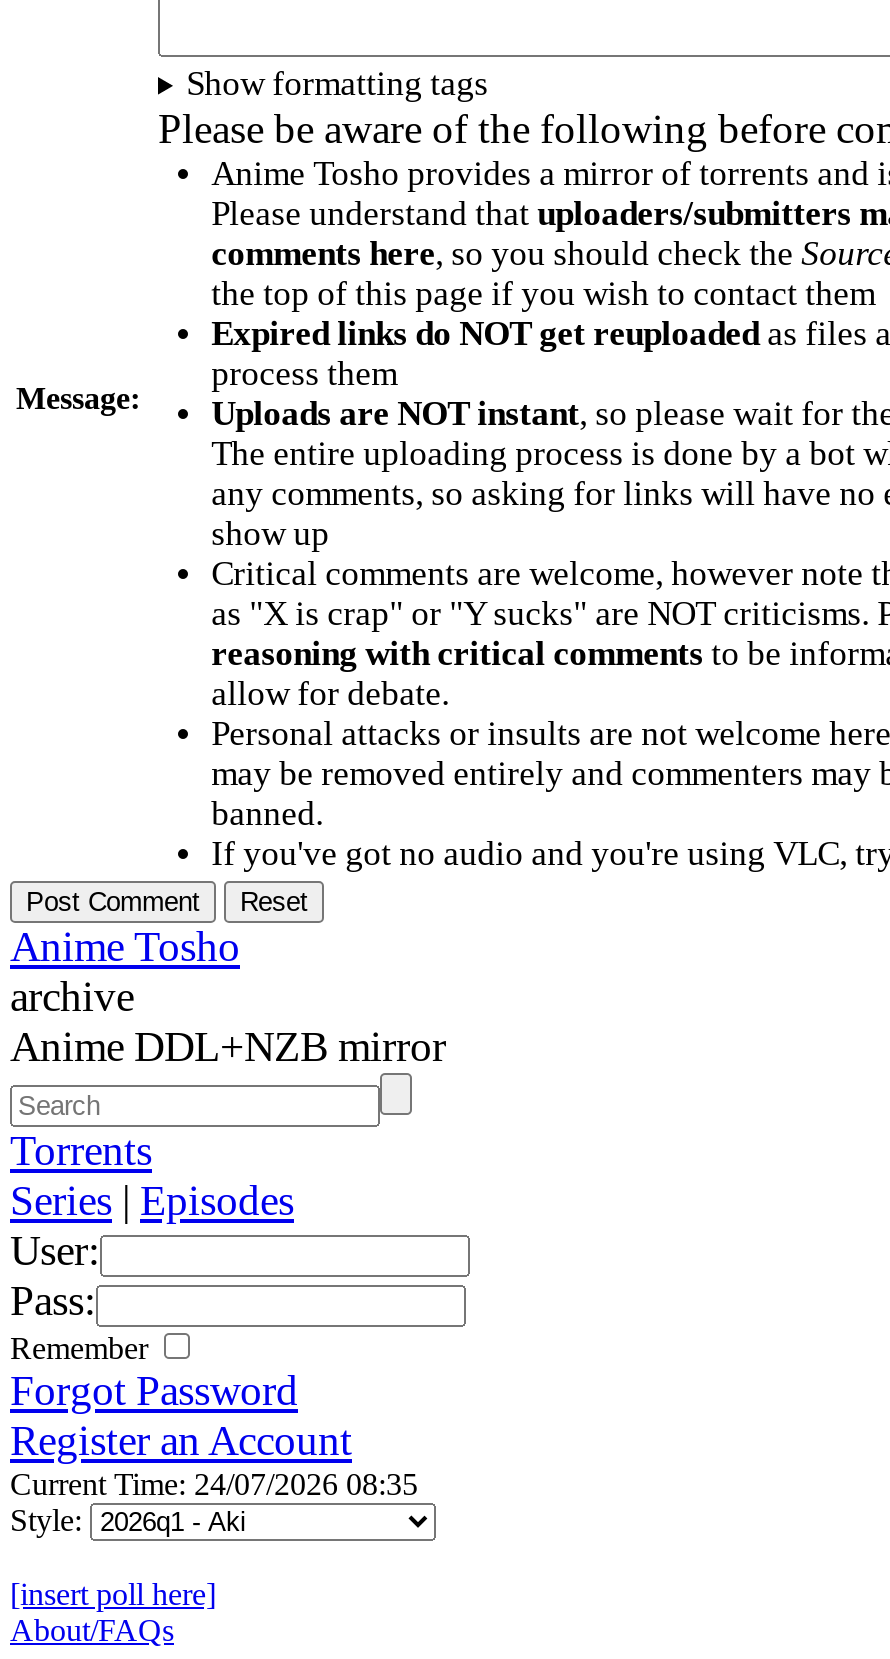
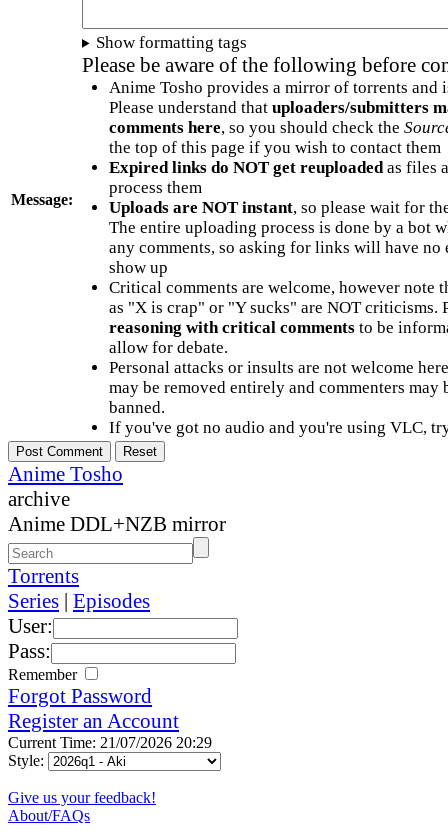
[10,1467,418,1501] Current Time: 24/07/2026 08:35 -> [8,734,212,751] Current Time: 21/07/2026 20:29
[10,1577,216,1611] [insert poll here] -> [8,789,156,806] Give us your feedback!

